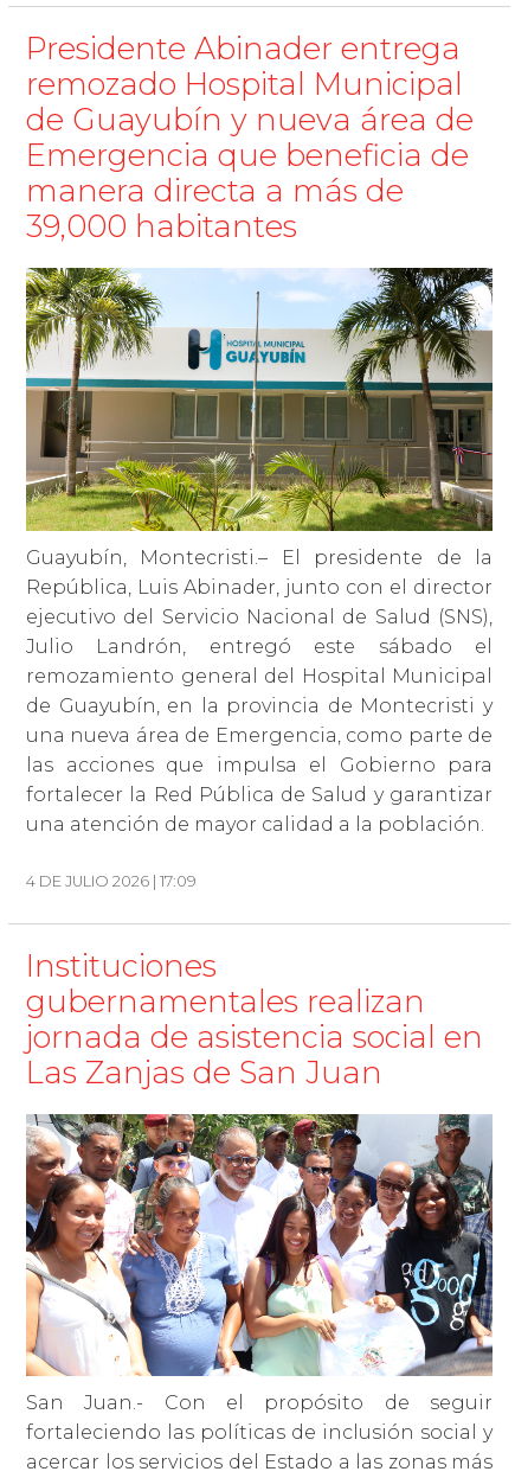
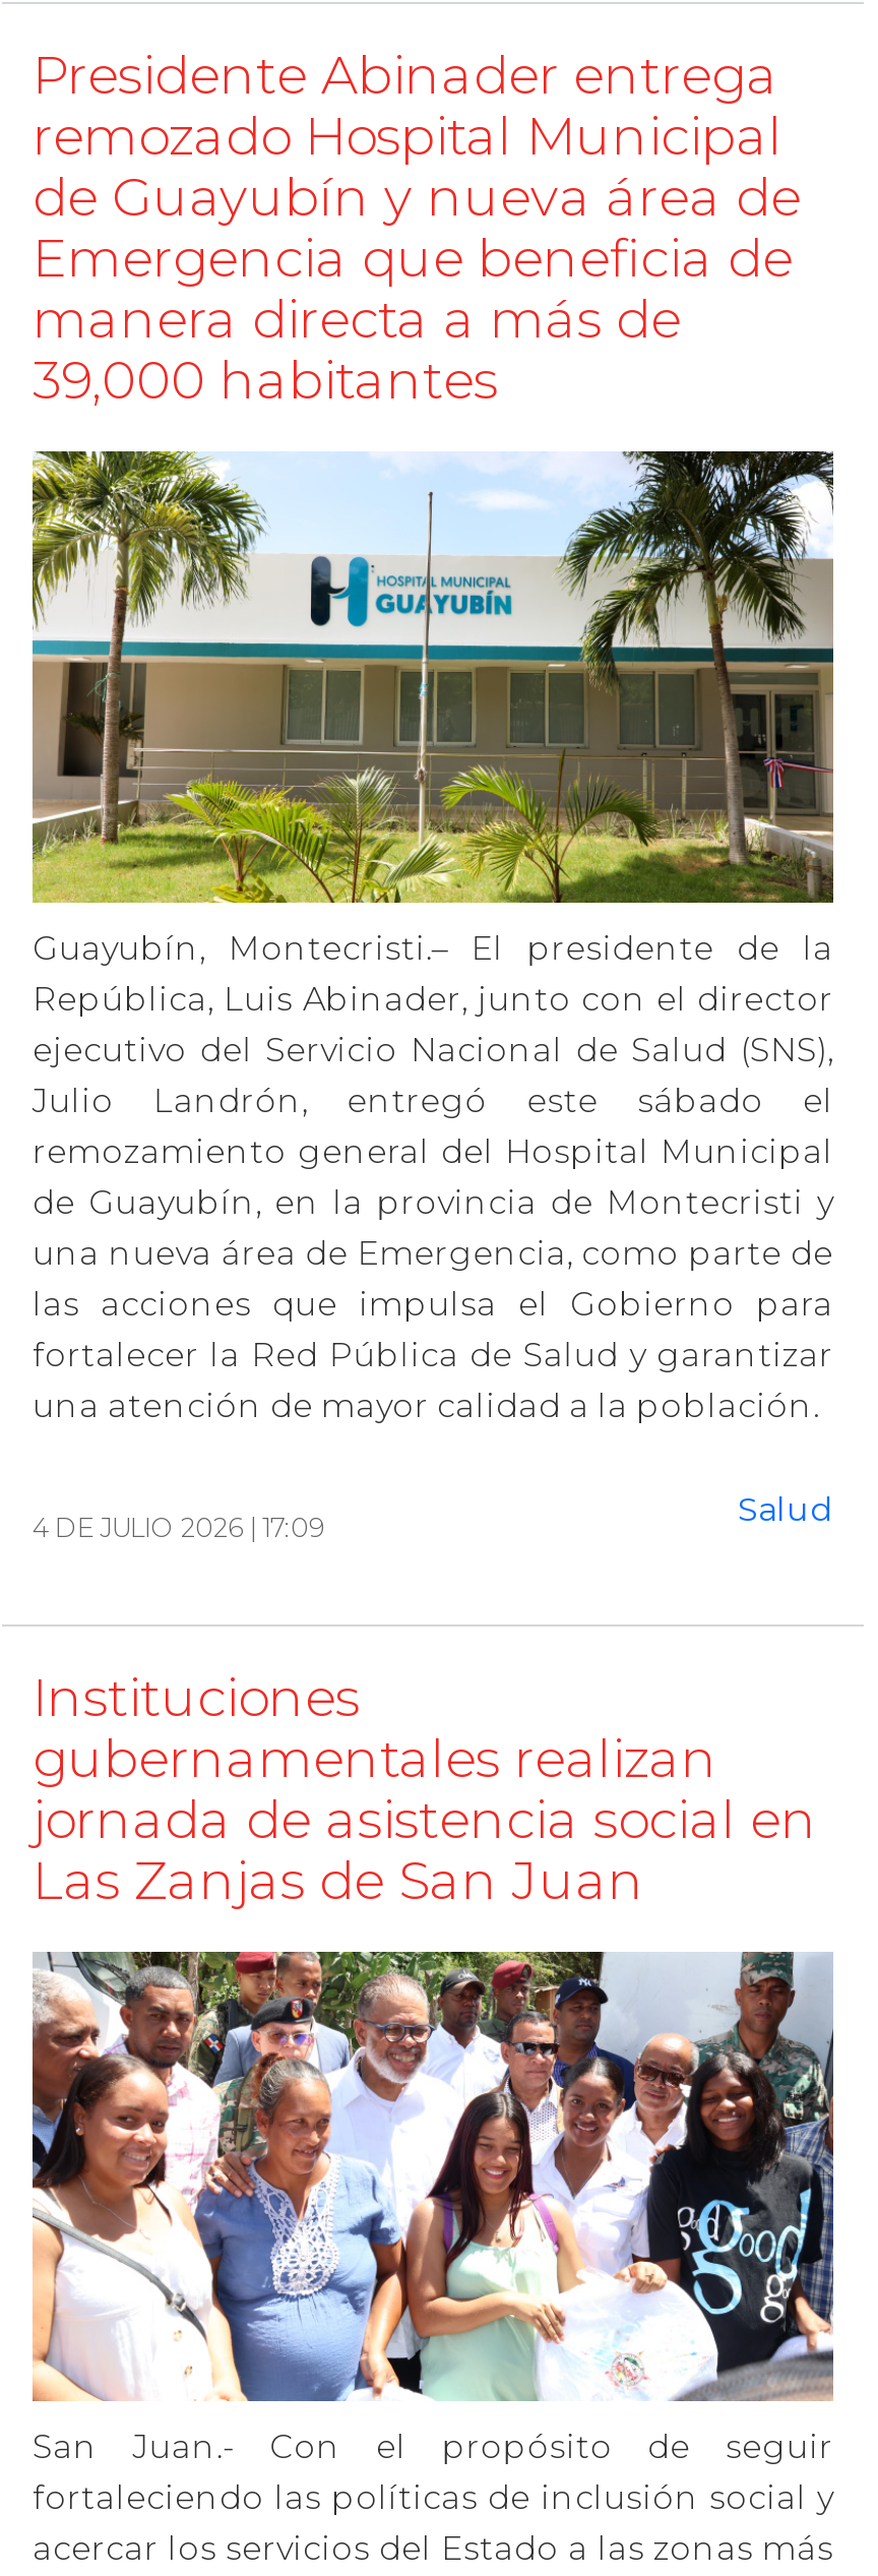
none -> [738,1489,833,1528] Salud

